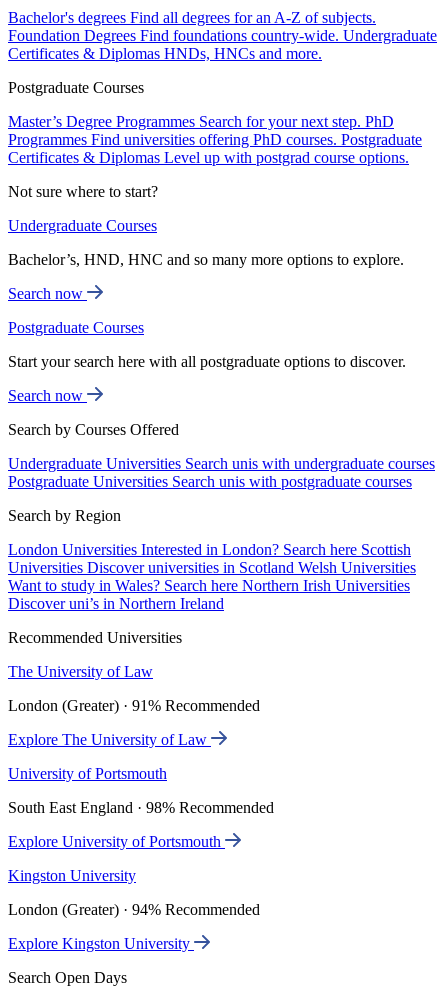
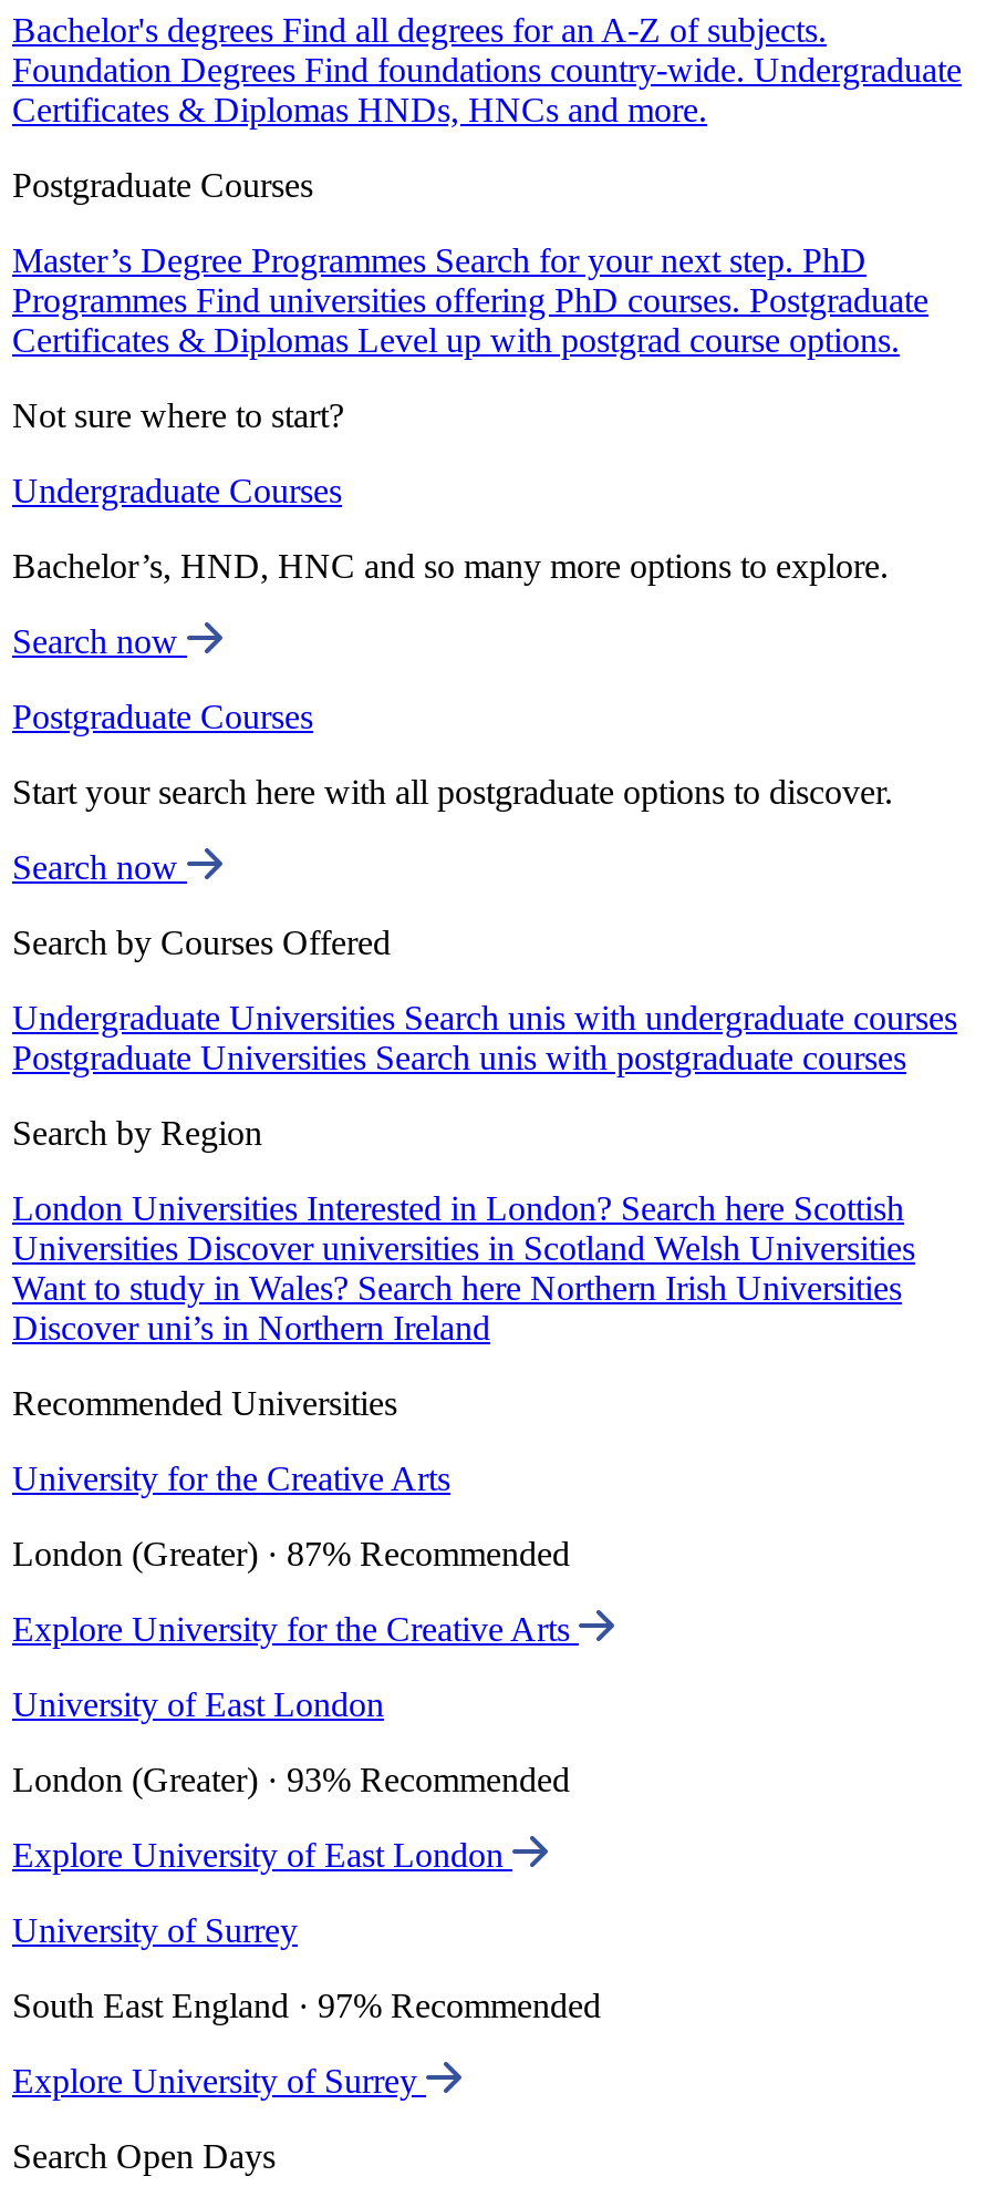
[8,663,153,680] The University of Law -> [12,1460,450,1497] University for the Creative Arts
[8,697,260,714] London (Greater) · 91% Recommended -> [12,1535,570,1573] London (Greater) · 87% Recommended
[8,731,211,748] Explore The University of Law -> [12,1610,579,1648] Explore University for the Creative Arts
[8,765,167,782] University of Portsmouth -> [12,1686,384,1723] University of East London
[8,799,274,816] South East England · 98% Recommended -> [12,1761,570,1799] London (Greater) · 93% Recommended
[8,833,225,850] Explore University of Portsmouth -> [12,1836,512,1874] Explore University of East London
[8,867,136,884] Kingston University -> [12,1912,298,1949] University of Surrey
[8,901,260,918] London (Greater) · 94% Recommended -> [12,1987,601,2024] South East England · 97% Recommended
[8,935,194,952] Explore Kingston University -> [12,2062,426,2100] Explore University of Surrey

